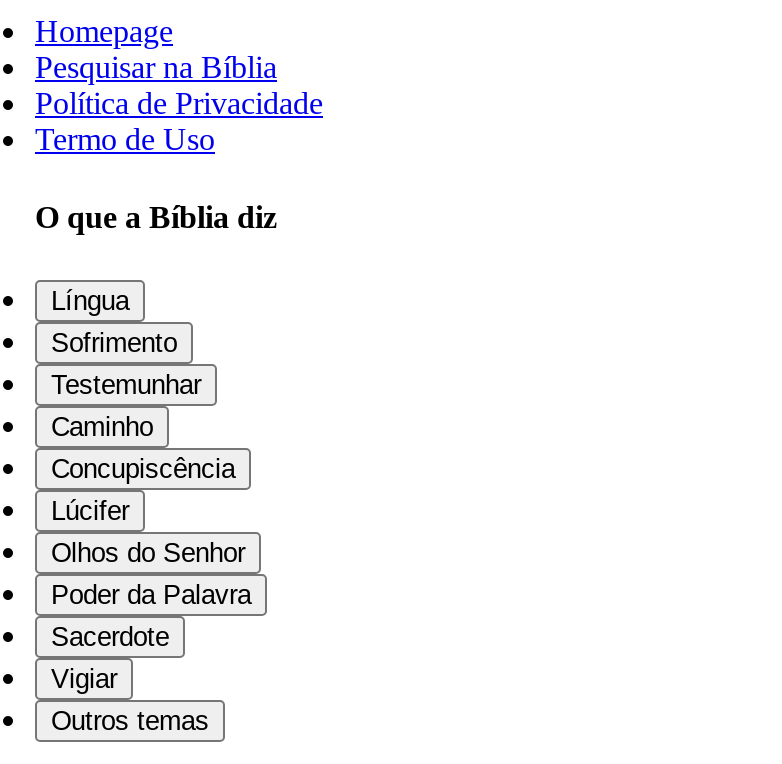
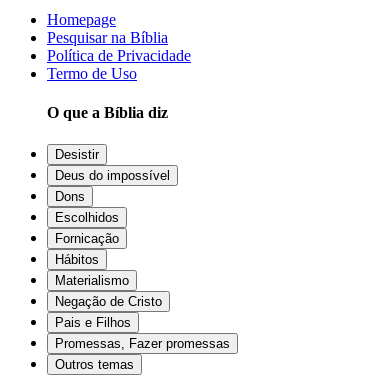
[51,285,251,693] Língua | Sofrimento | Testemunhar | Caminho | Concupiscência | Lúcifer | Olhos do Senhor | Poder da Palavra | Sacerdote | Vigiar -> [55,147,230,351] Desistir | Deus do impossível | Dons | Escolhidos | Fornicação | Hábitos | Materialismo | Negação de Cristo | Pais e Filhos | Promessas, Fazer promessas

